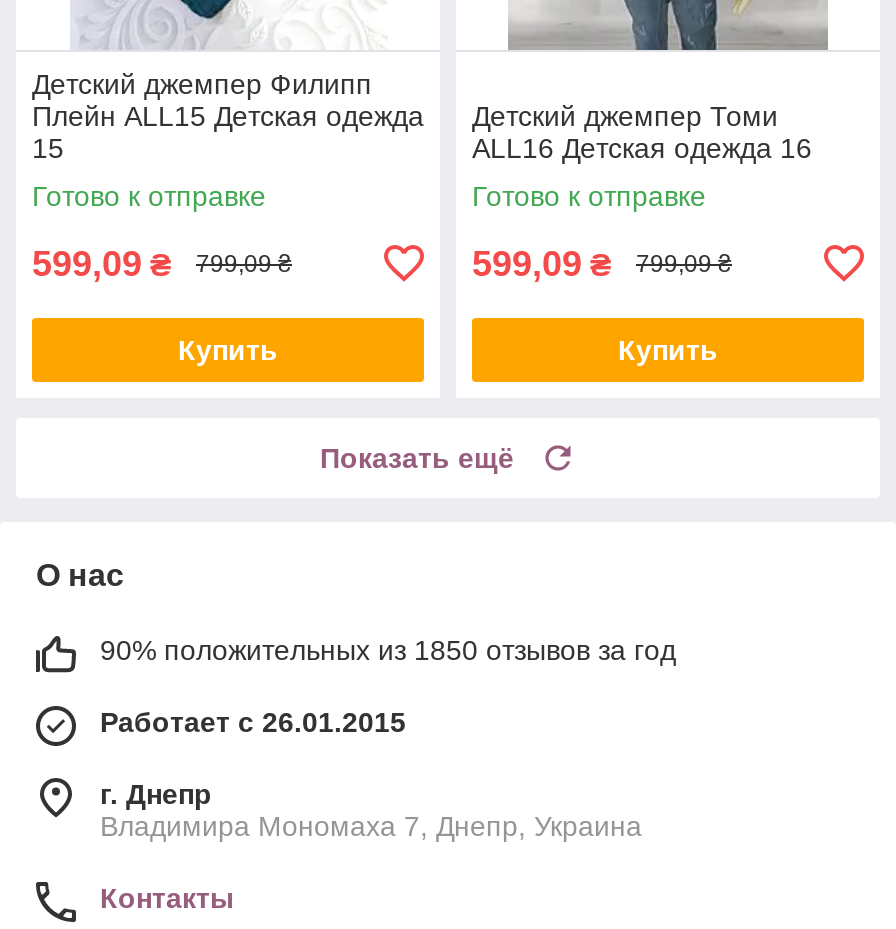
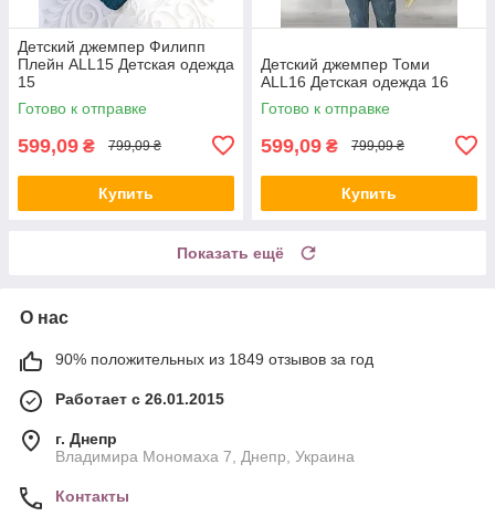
[100,634,676,666] 90% положительных из 1850 отзывов за год -> [55,350,373,368] 90% положительных из 1849 отзывов за год

